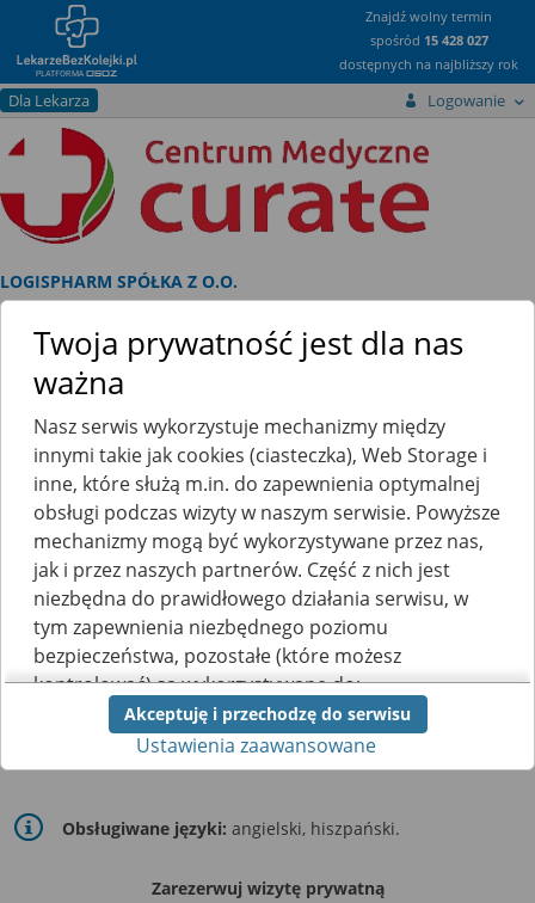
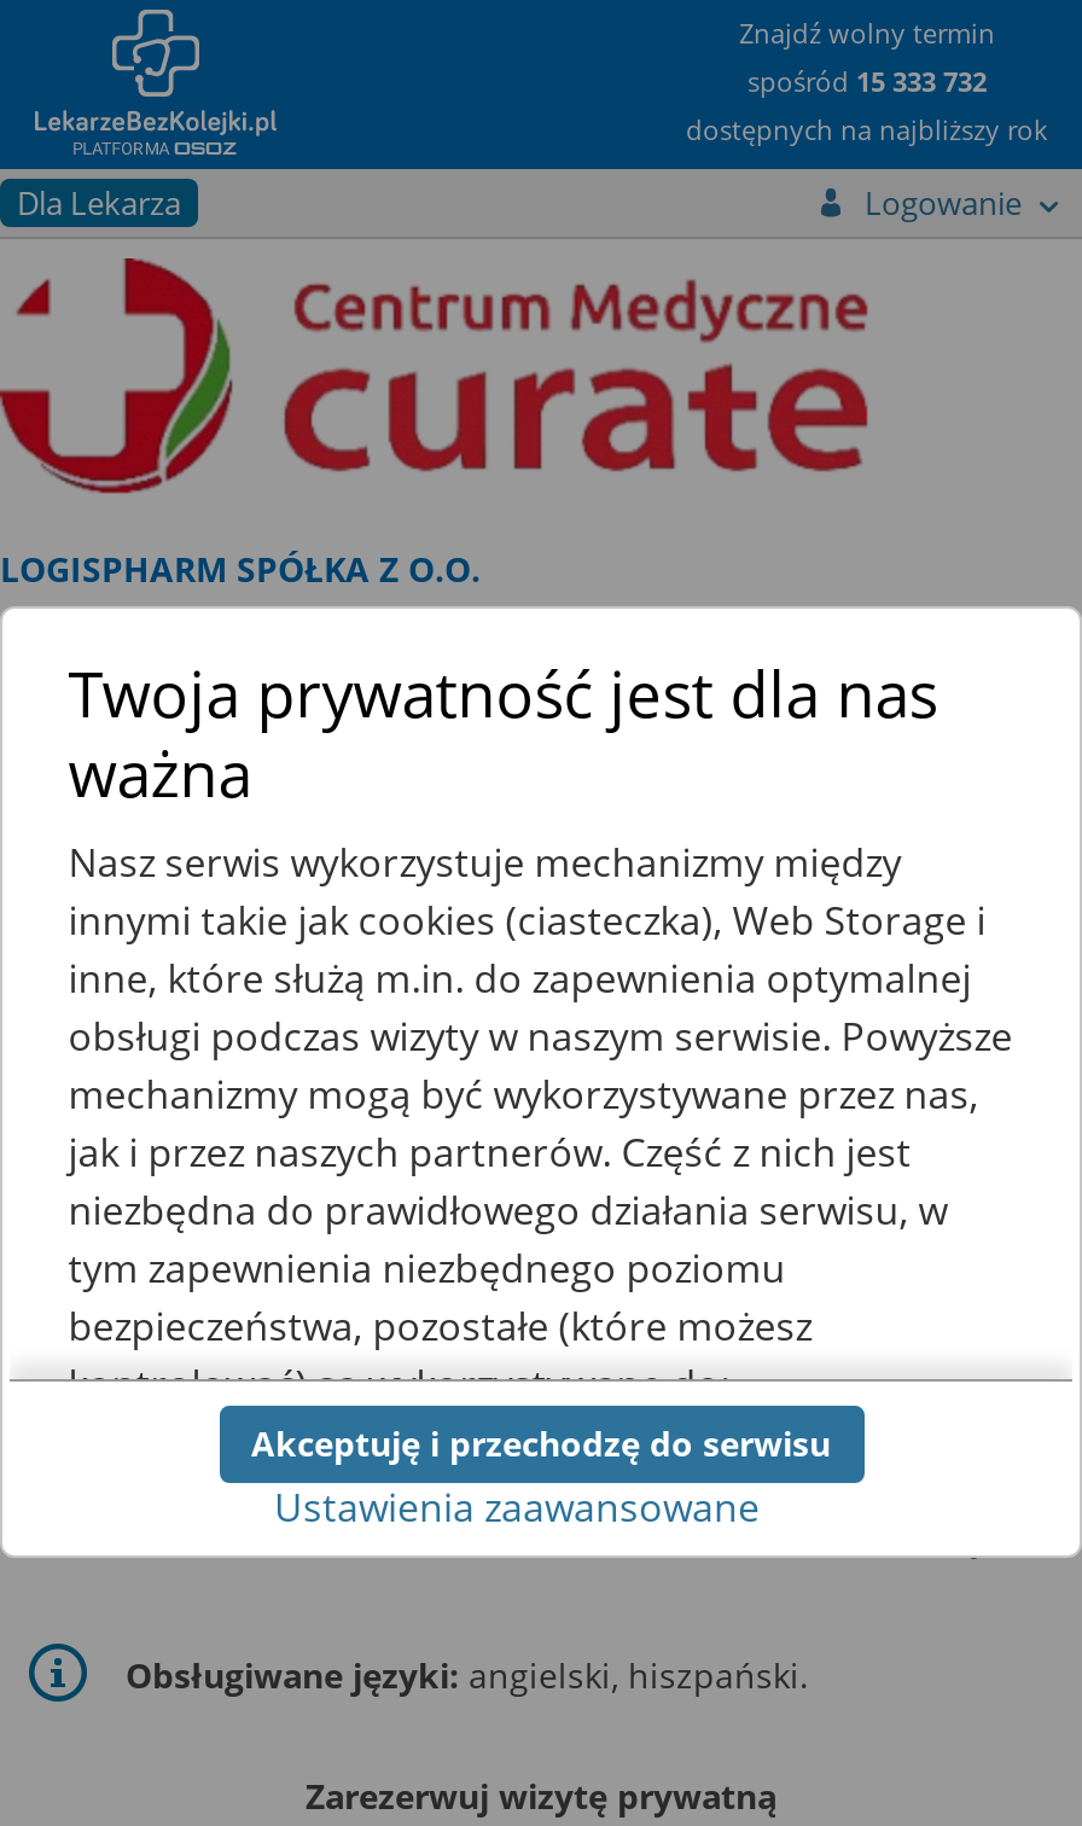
[370,31,488,49] spośród 15 428 027 -> [747,63,987,99] spośród 15 333 732

